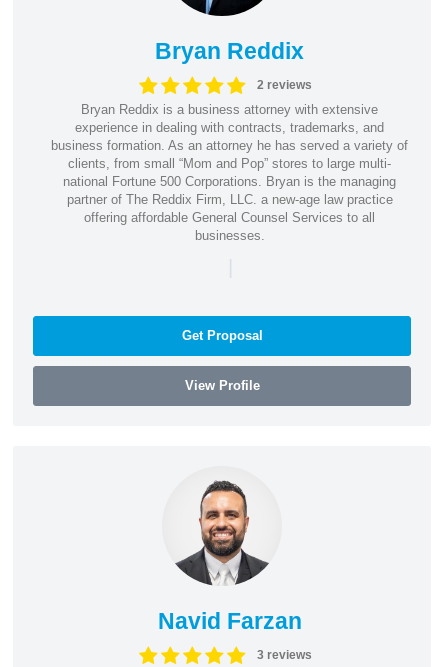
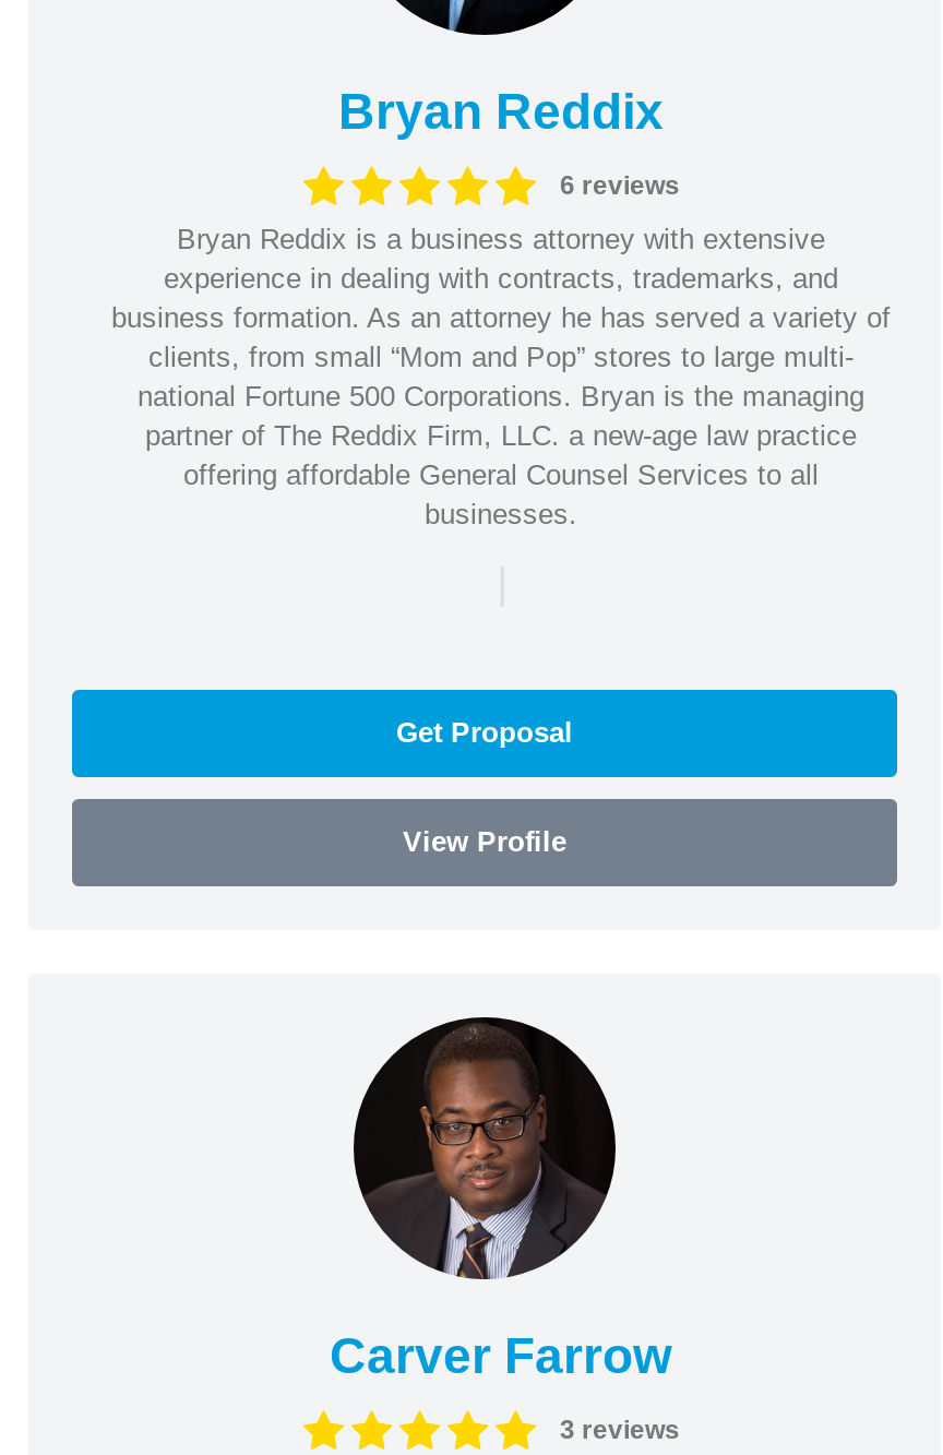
[256,78,311,92] 2 reviews -> [560,170,680,201] 6 reviews
[157,466,301,634] [image] | Navid Farzan -> [330,1015,672,1383] [image] | Carver Farrow

